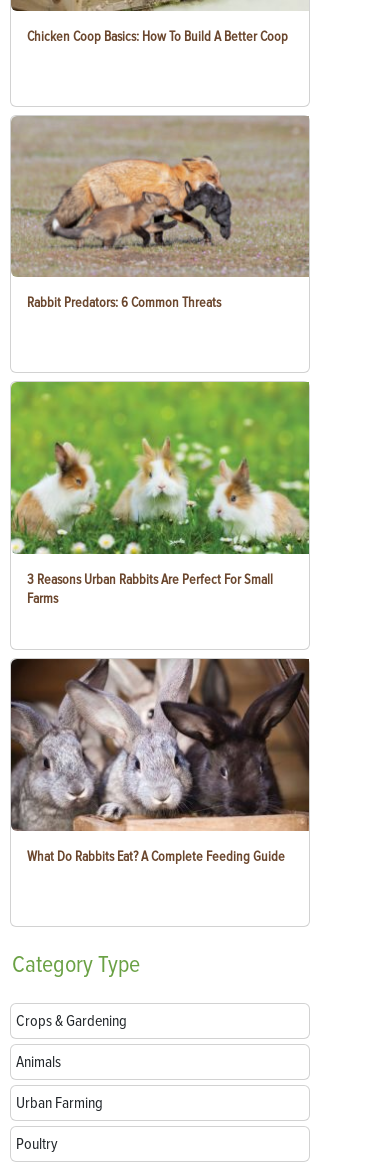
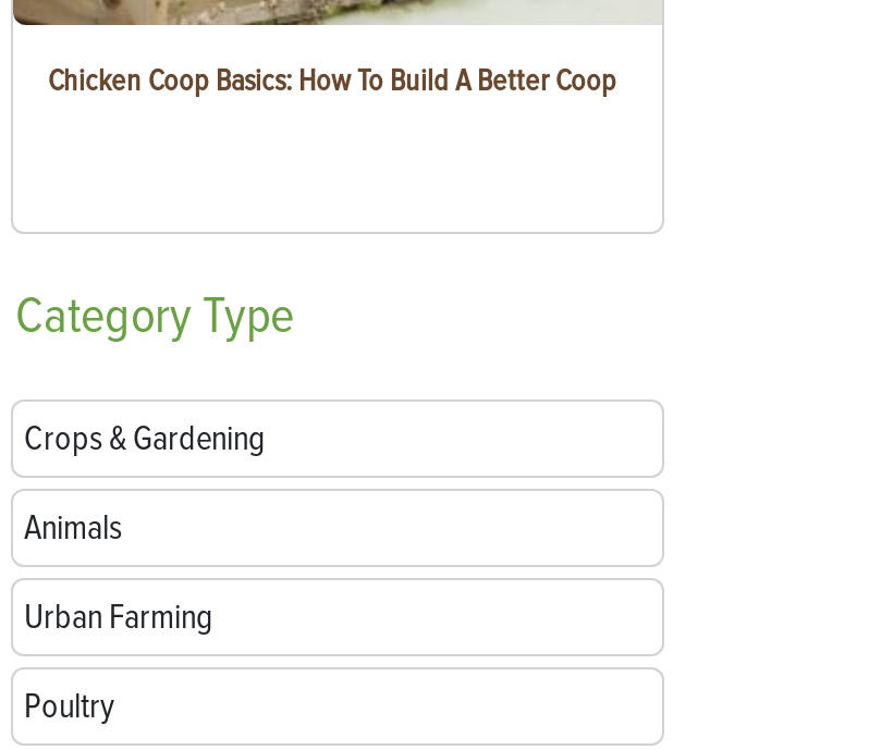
[11,115,309,311] [image] | Rabbit Predators: 6 Common Threats -> none
[10,381,310,607] [image] | 3 Reasons Urban Rabbits Are Perfect For Small | Farms -> none
[10,658,310,865] [image] | What Do Rabbits Eat? A Complete Feeding Guide -> none

